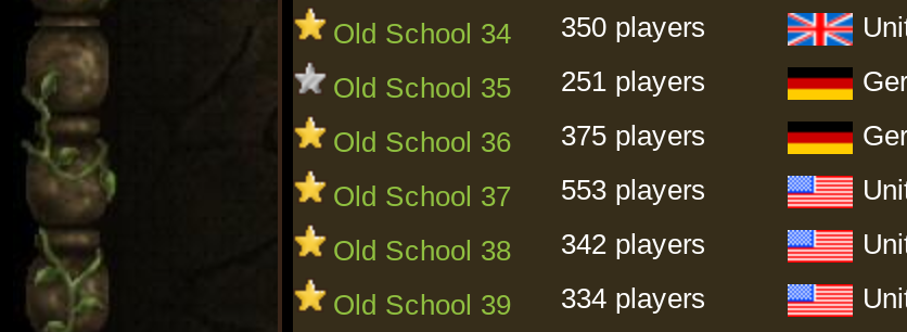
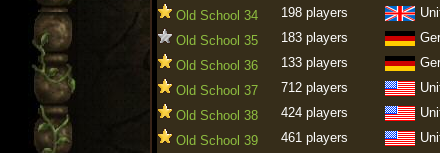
[333,11,706,50] Old School 34 350 players -> [175,5,347,23] Old School 34 198 players
[333,65,706,104] Old School 35 251 players -> [175,30,347,48] Old School 35 183 players
[333,119,706,158] Old School 36 375 players -> [175,55,347,73] Old School 36 133 players
[333,174,706,213] Old School 37 553 players -> [175,80,347,98] Old School 37 712 players
[333,228,706,267] Old School 38 342 players -> [175,105,347,123] Old School 38 424 players
[333,282,706,321] Old School 39 334 players -> [175,130,347,148] Old School 39 461 players

